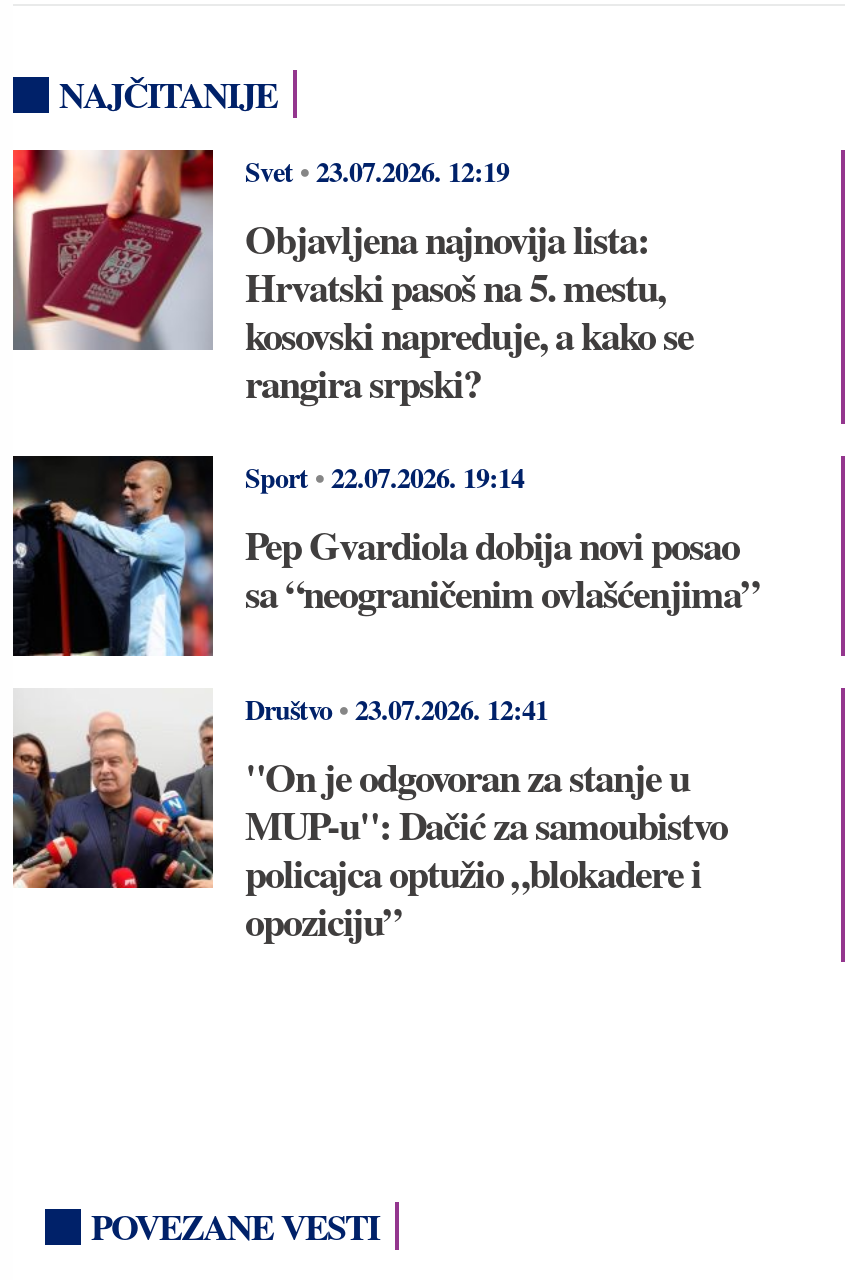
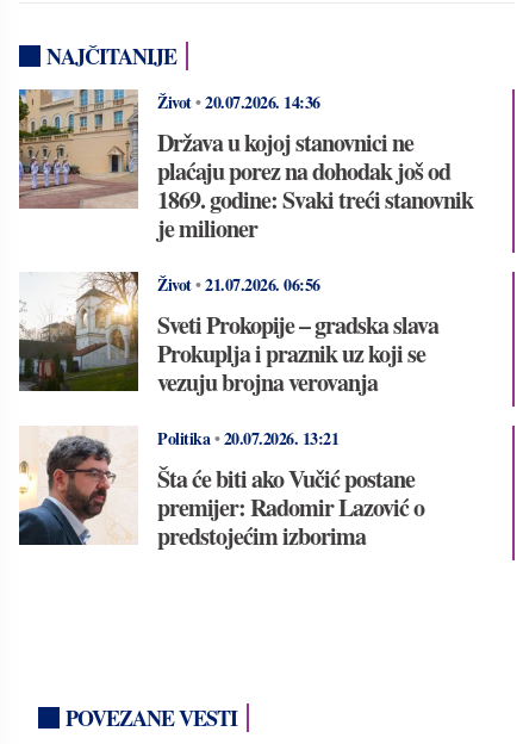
[11,148,693,412] [image] | Svet •23.07.2026. 12:19 | Objavljena najnovija lista: | Hrvatski pasoš na 5. mestu, | kosovski napreduje, a kako se | rangira srpski? -> [18,88,473,246] [image] | Život •20.07.2026. 14:36 | Država u kojoj stanovnici ne | plaćaju porez na dohodak još od | 1869. godine: Svaki treći stanovnik | je milioner
[11,454,759,658] [image] | Sport •22.07.2026. 19:14 | Pep Gvardiola dobija novi posao | sa “neograničenim ovlašćenjima” -> [18,271,438,400] [image] | Život • 21.07.2026. 06:56 | Sveti Prokopije – gradska slava | Prokuplja i praznik uz koji se | vezuju brojna verovanja
[11,688,727,950] [image] | Društvo •23.07.2026. 12:41 | "On je odgovoran za stanje u | MUP-u": Dačić za samoubistvo | policajca optužio „blokadere i | opoziciju” -> [18,415,424,553] [image] | Politika • 20.07.2026. 13:21 | Šta će biti ako Vučić postane | premijer: Radomir Lazović o | predstojećim izborima

